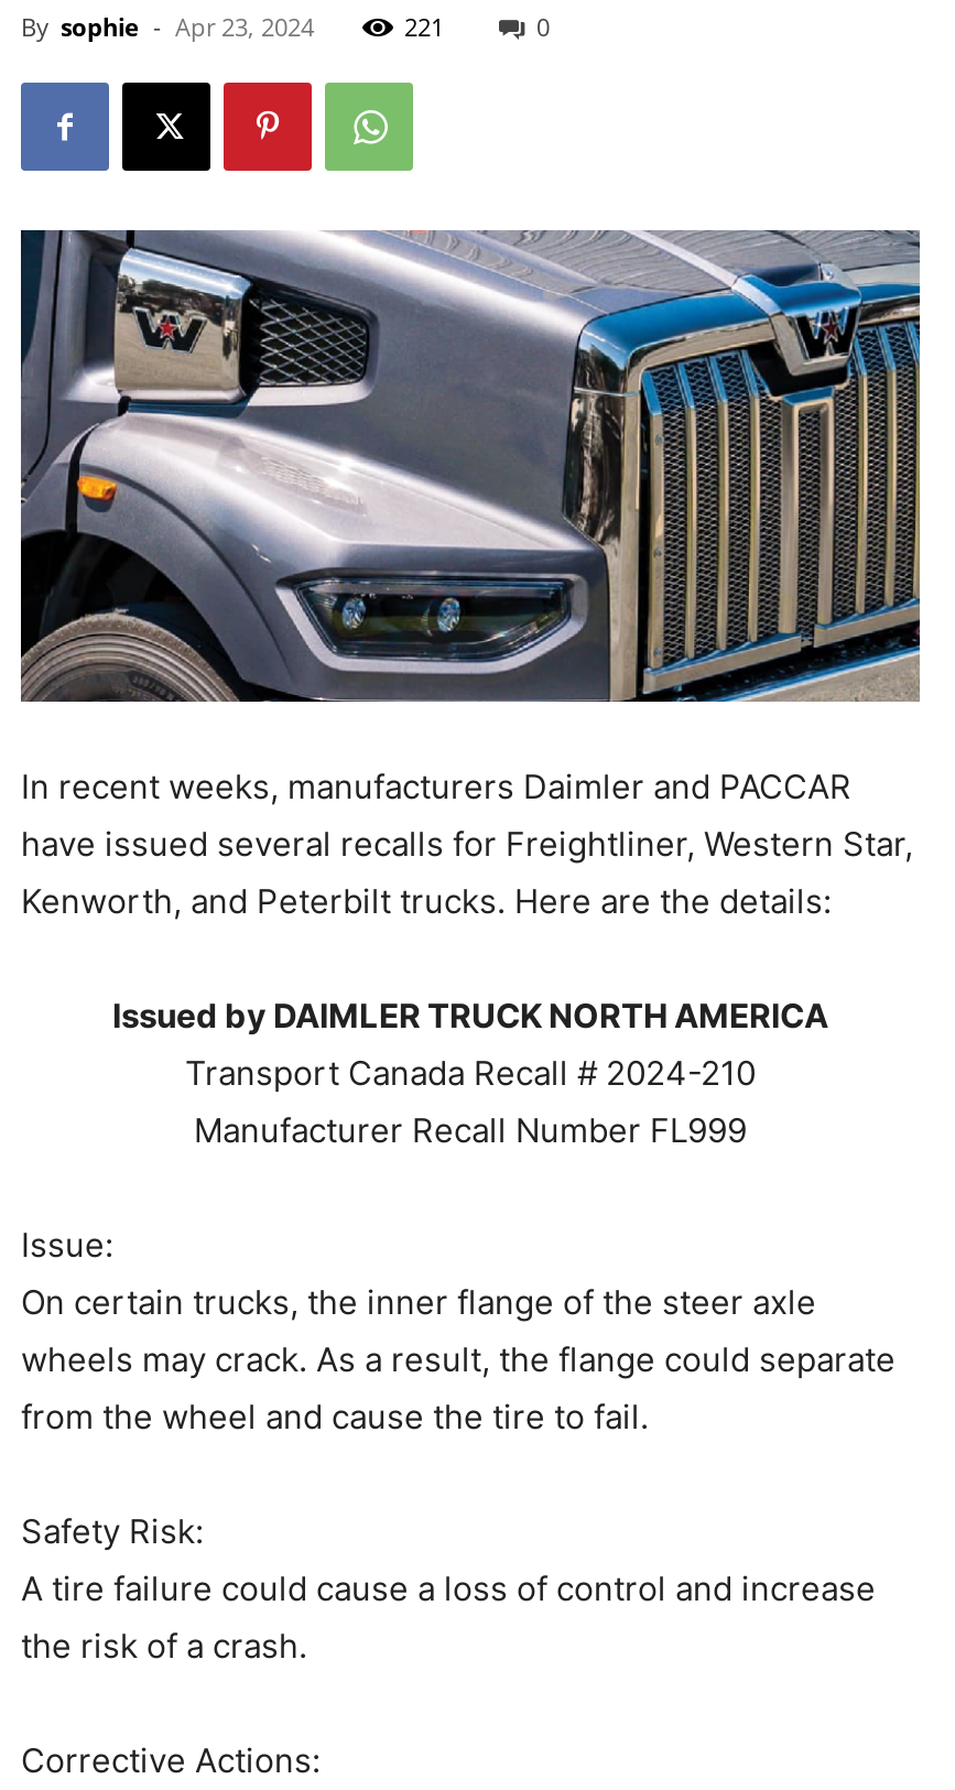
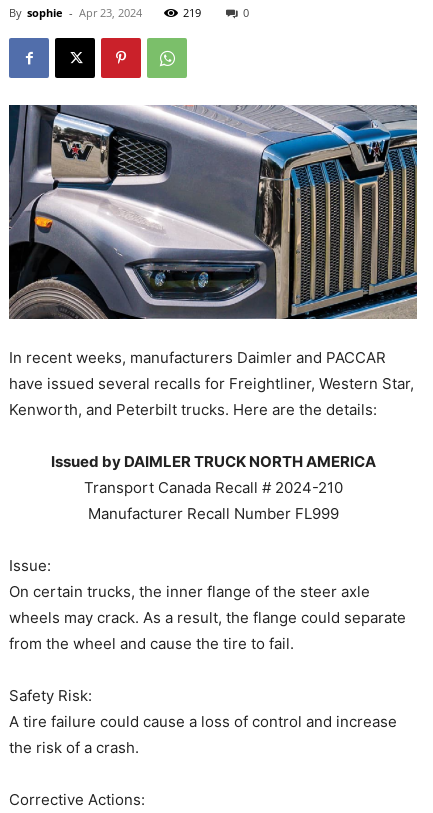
[404,10,444,43] 221 -> [183,5,201,20] 219

